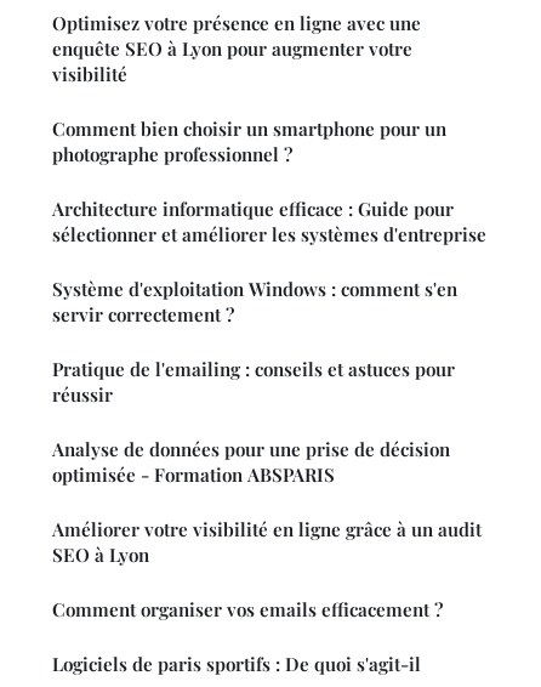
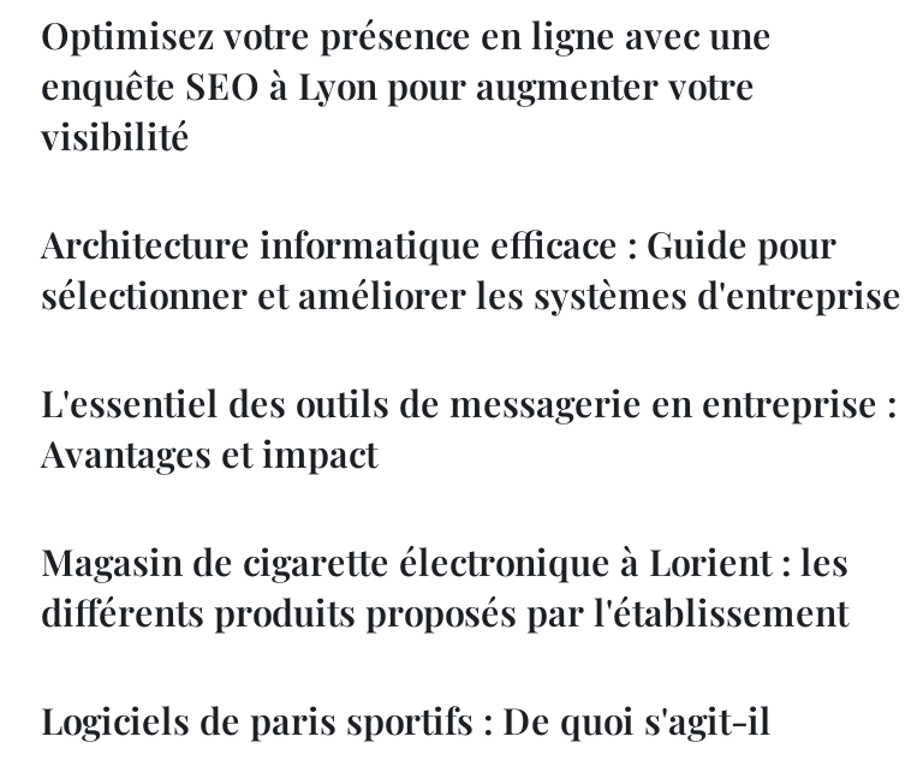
[52,116,446,166] Comment bien choisir un smartphone pour un | photographe professionnel ? -> none
[52,276,482,621] Système d'exploitation Windows : comment s'en | servir correctement ? | Pratique de l'emailing : conseils et astuces pour | réussir | Analyse de données pour une prise de décision | optimisée - Formation ABSPARIS | Améliorer votre visibilité en ligne grâce à un audit | SEO à Lyon | Comment organiser vos emails efficacement ? -> [41,378,897,636] L'essentiel des outils de messagerie en entreprise : | Avantages et impact | Magasin de cigarette électronique à Lorient : les | différents produits proposés par l'établissement

